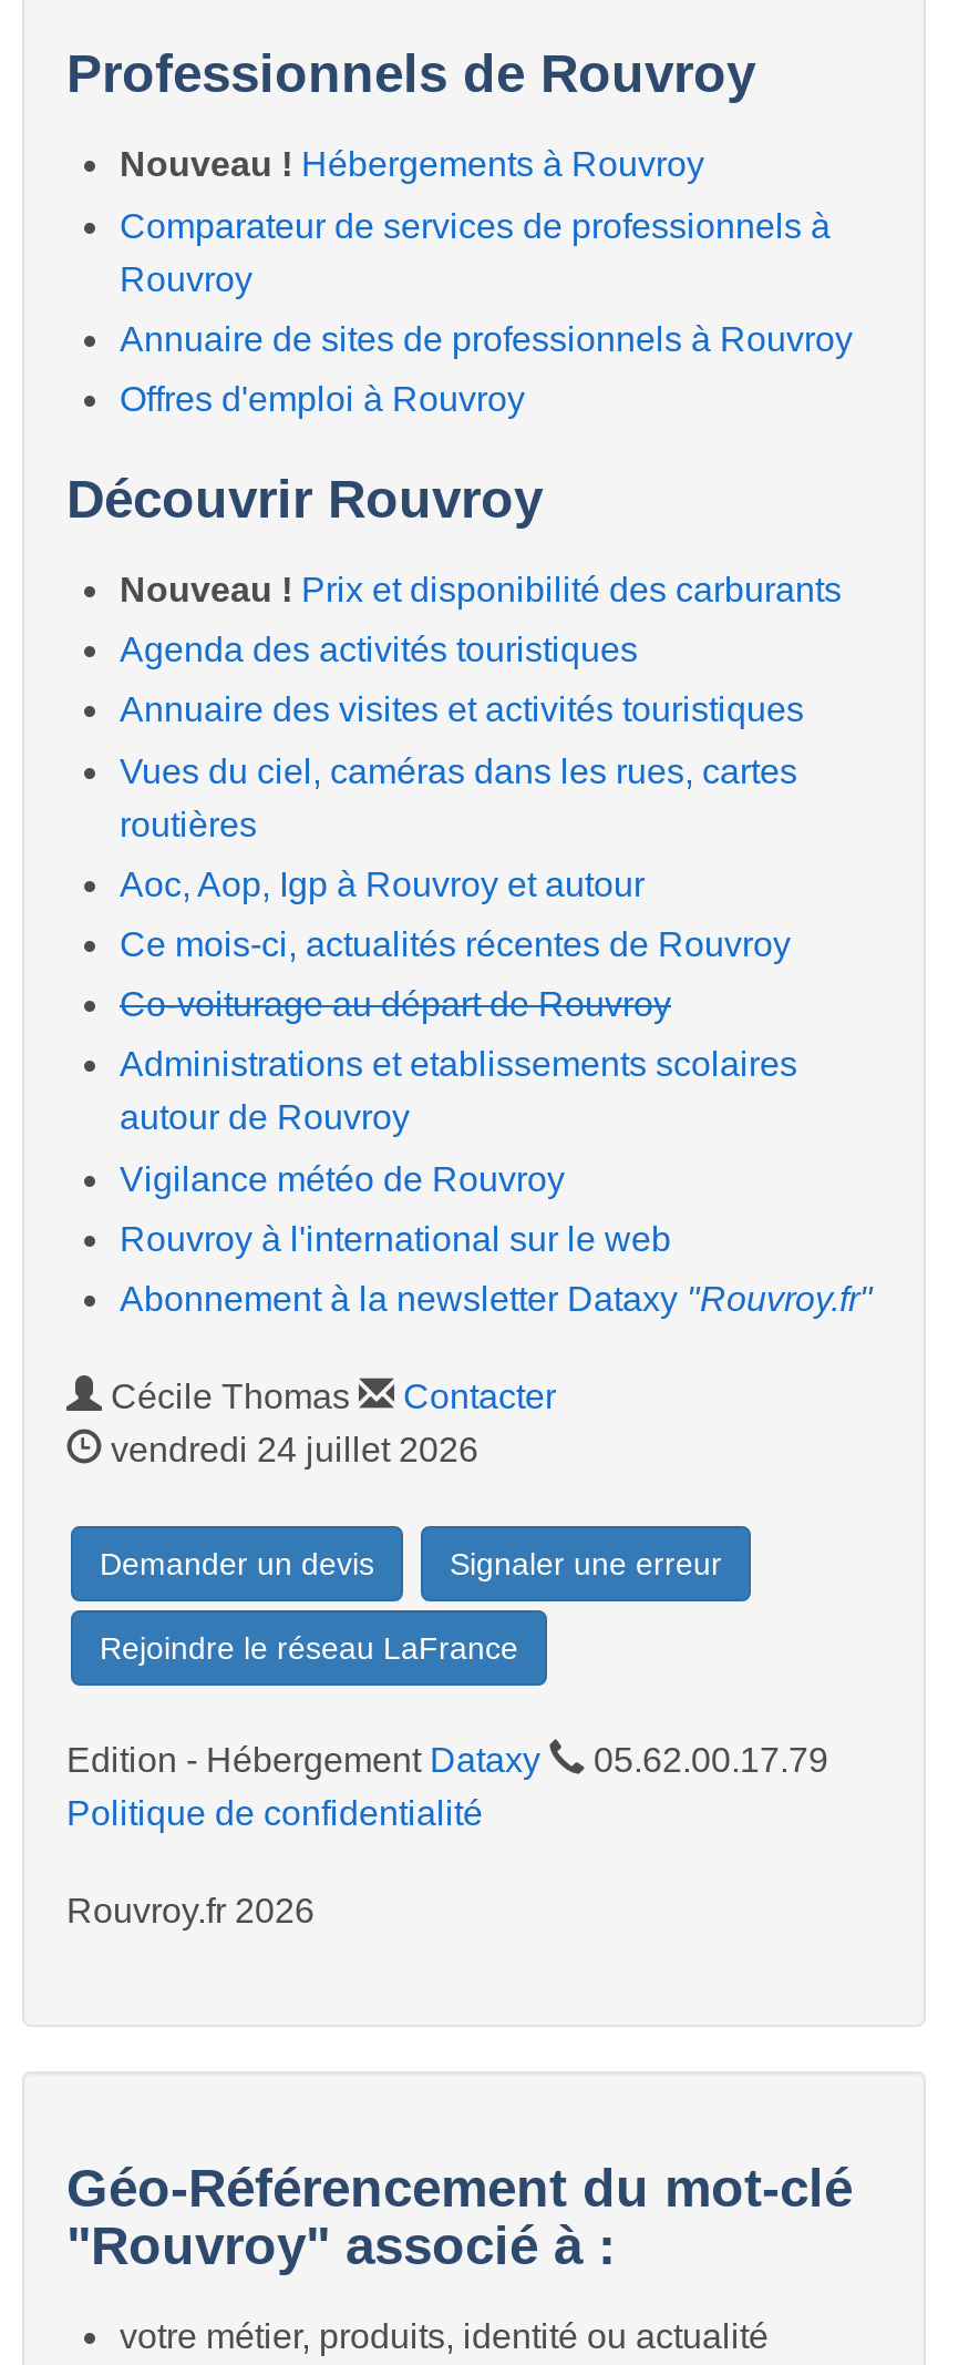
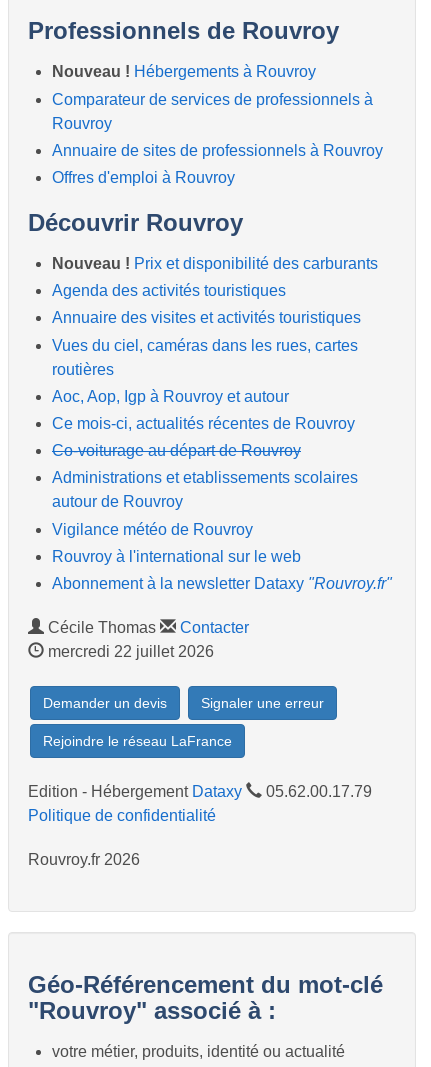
[102,1431,478,1468] vendredi 24 juillet 2026 -> [44,643,214,660] mercredi 22 juillet 2026

